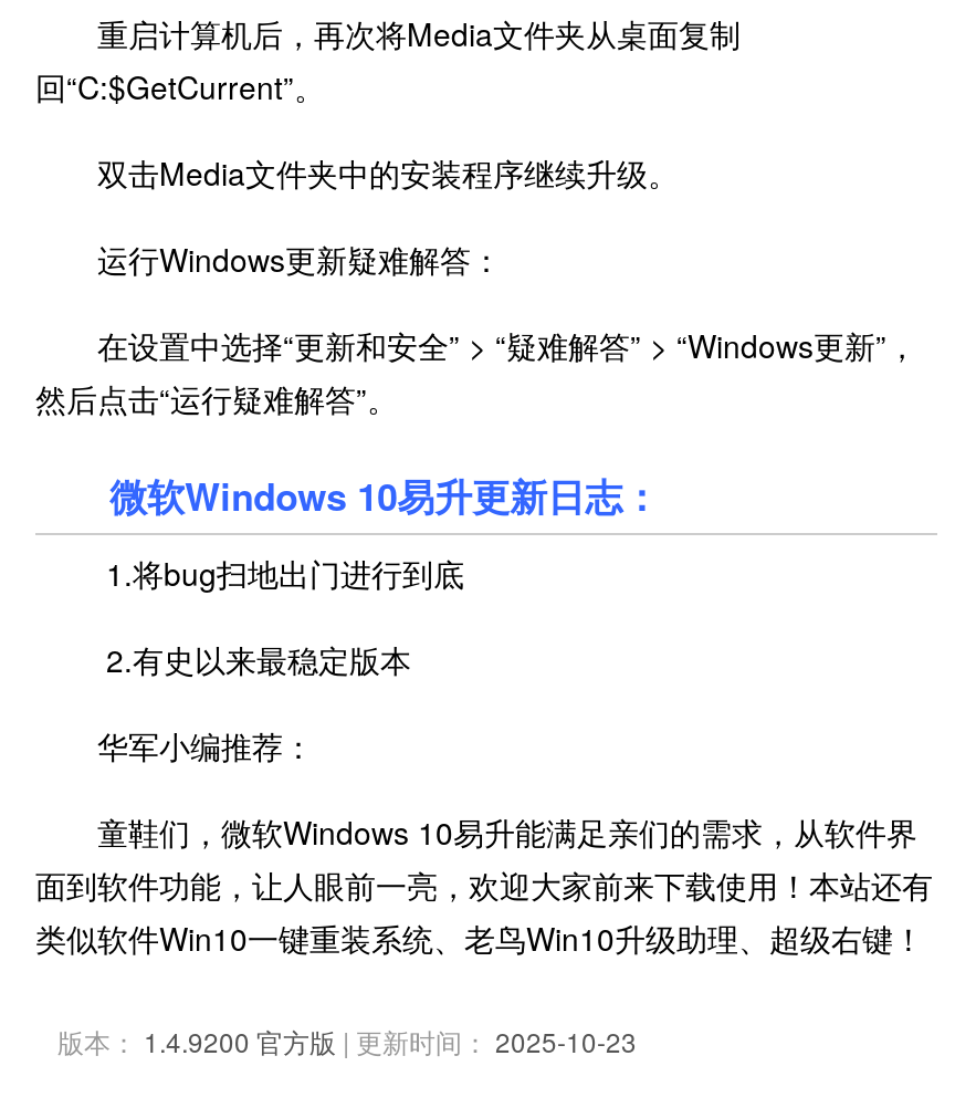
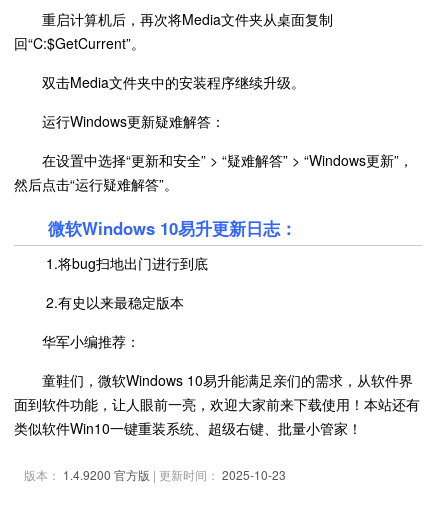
[35,914,924,959] 类似软件Win10一键重装系统、老鸟Win10升级助理、超级右键！ -> [14,417,362,437] 类似软件Win10一键重装系统、超级右键、批量小管家！

